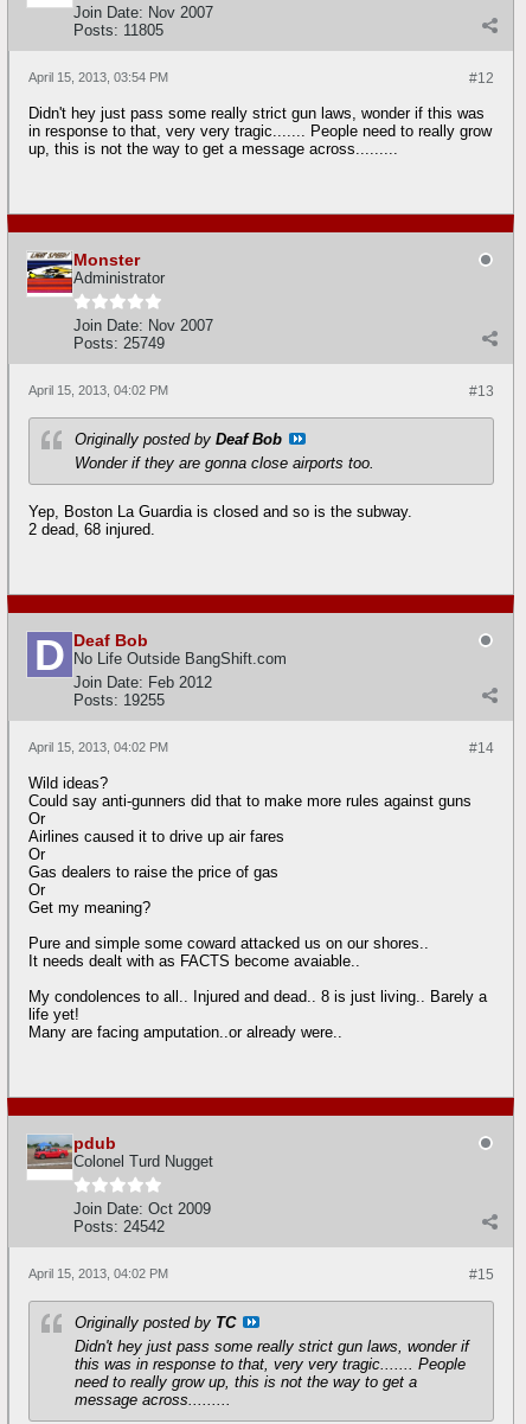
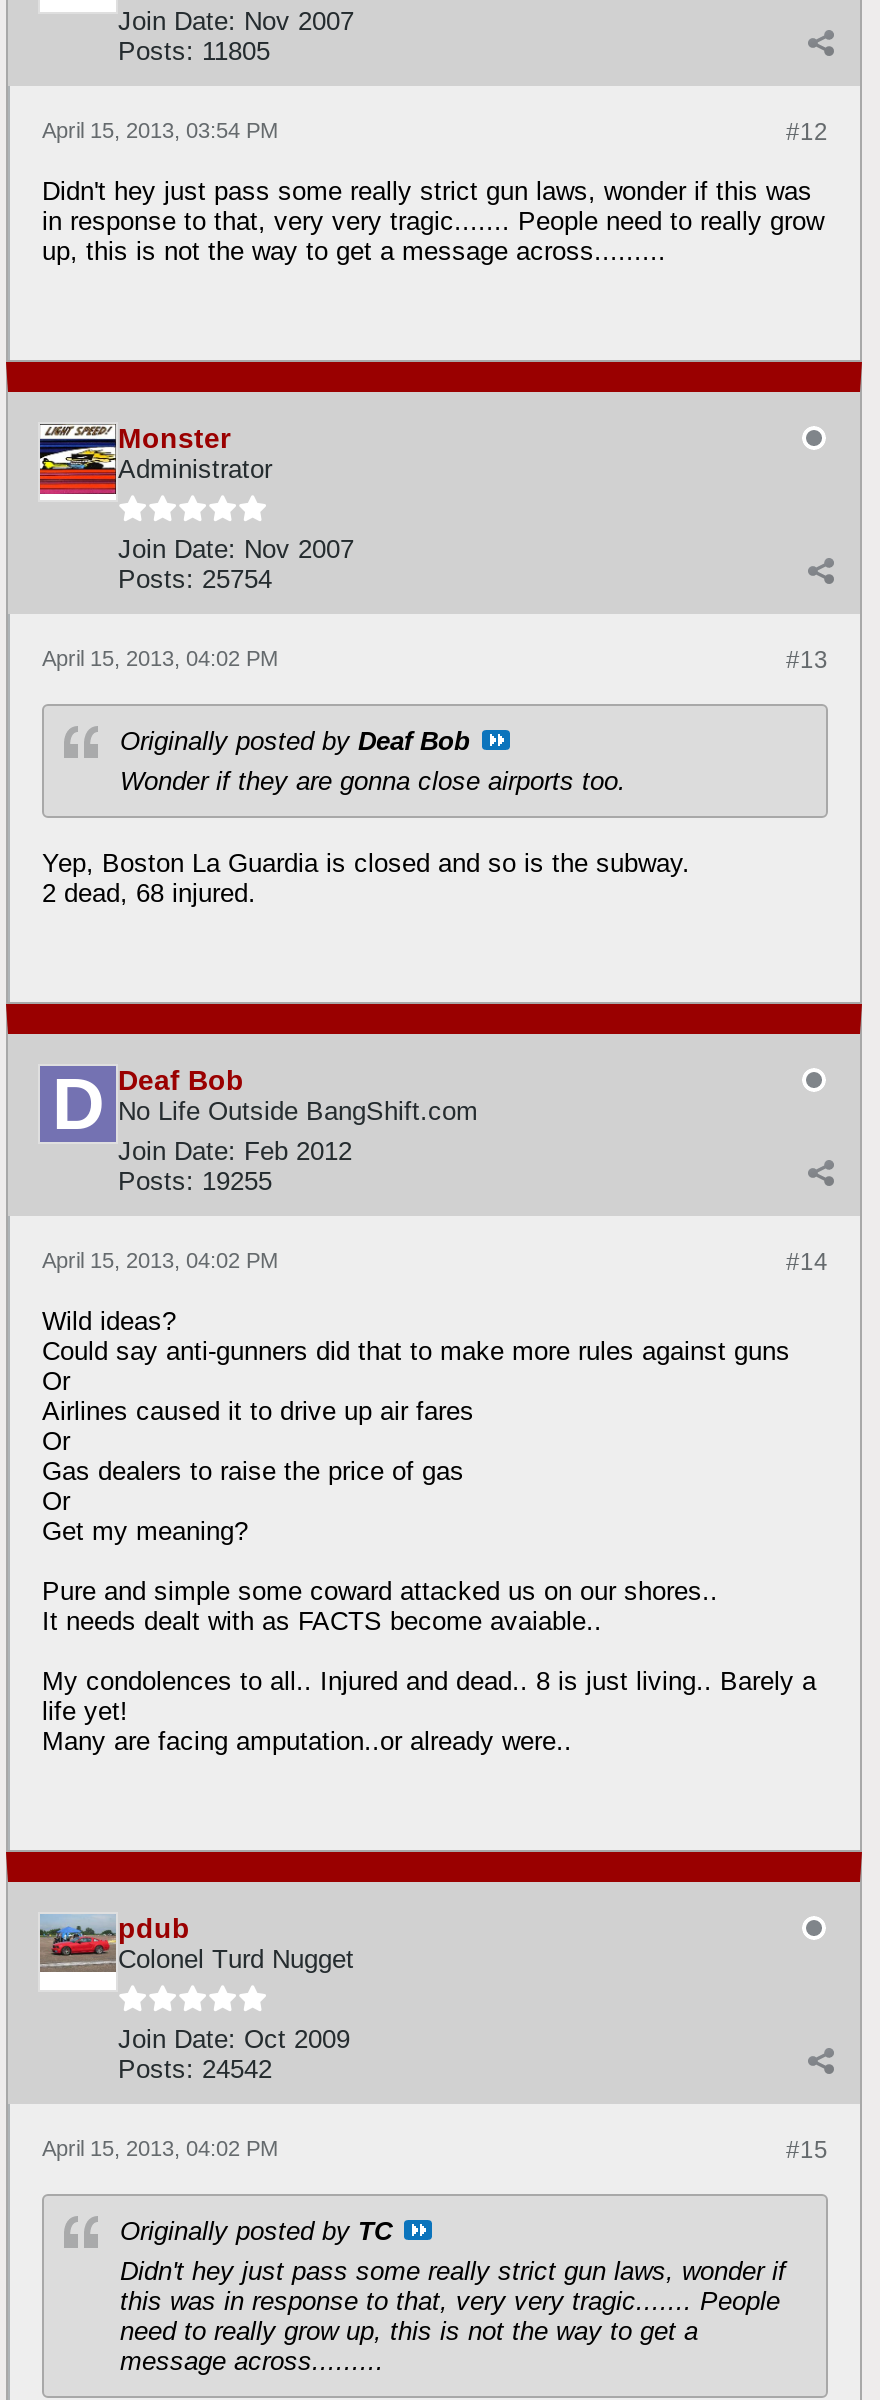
[73,334,165,352] Posts: 25749 -> [118,564,272,594] Posts: 25754

